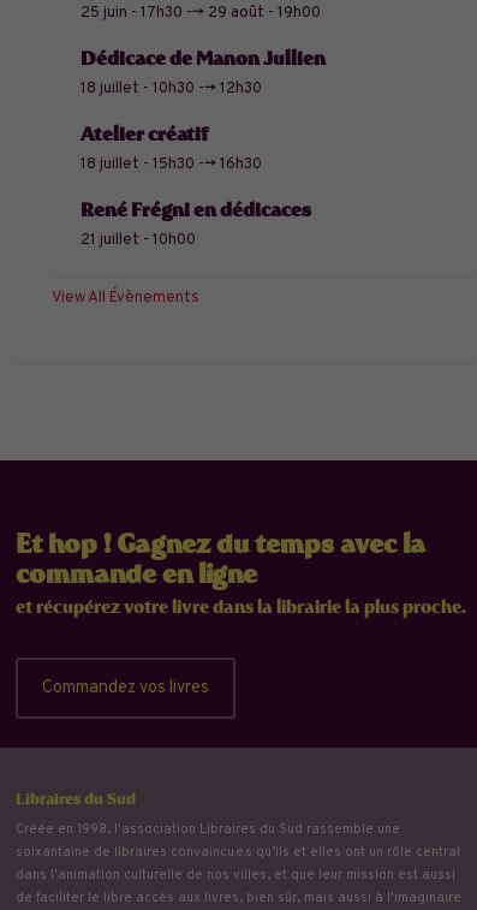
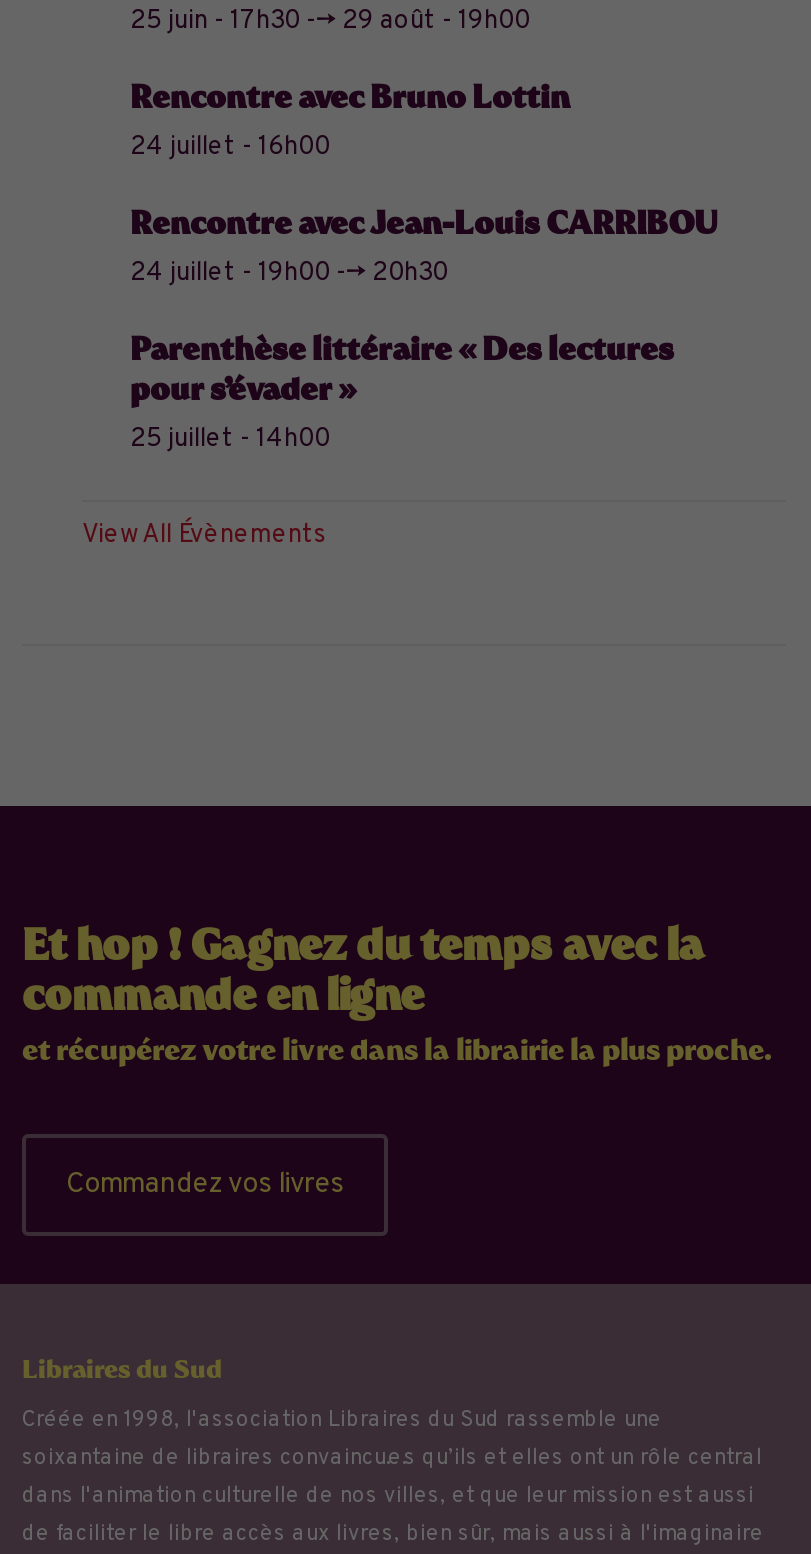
[81,47,326,98] Dédicace de Manon Jullien | 18 juillet - 10h30 --> 12h30 -> [130,78,570,164] Rencontre avec Bruno Lottin | 24 juillet - 16h00
[81,122,262,174] Atelier créatif | 18 juillet - 15h30 --> 16h30 -> [130,204,718,290] Rencontre avec Jean-Louis CARRIBOU | 24 juillet - 19h00 --> 20h30
[81,198,311,250] René Frégni en dédicaces | 21 juillet - 10h00 -> [130,330,674,456] Parenthèse littéraire « Des lectures | pour s’évader » | 25 juillet - 14h00

